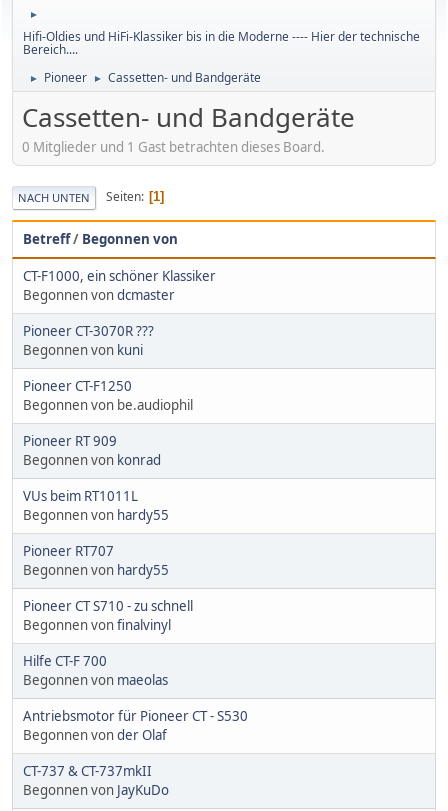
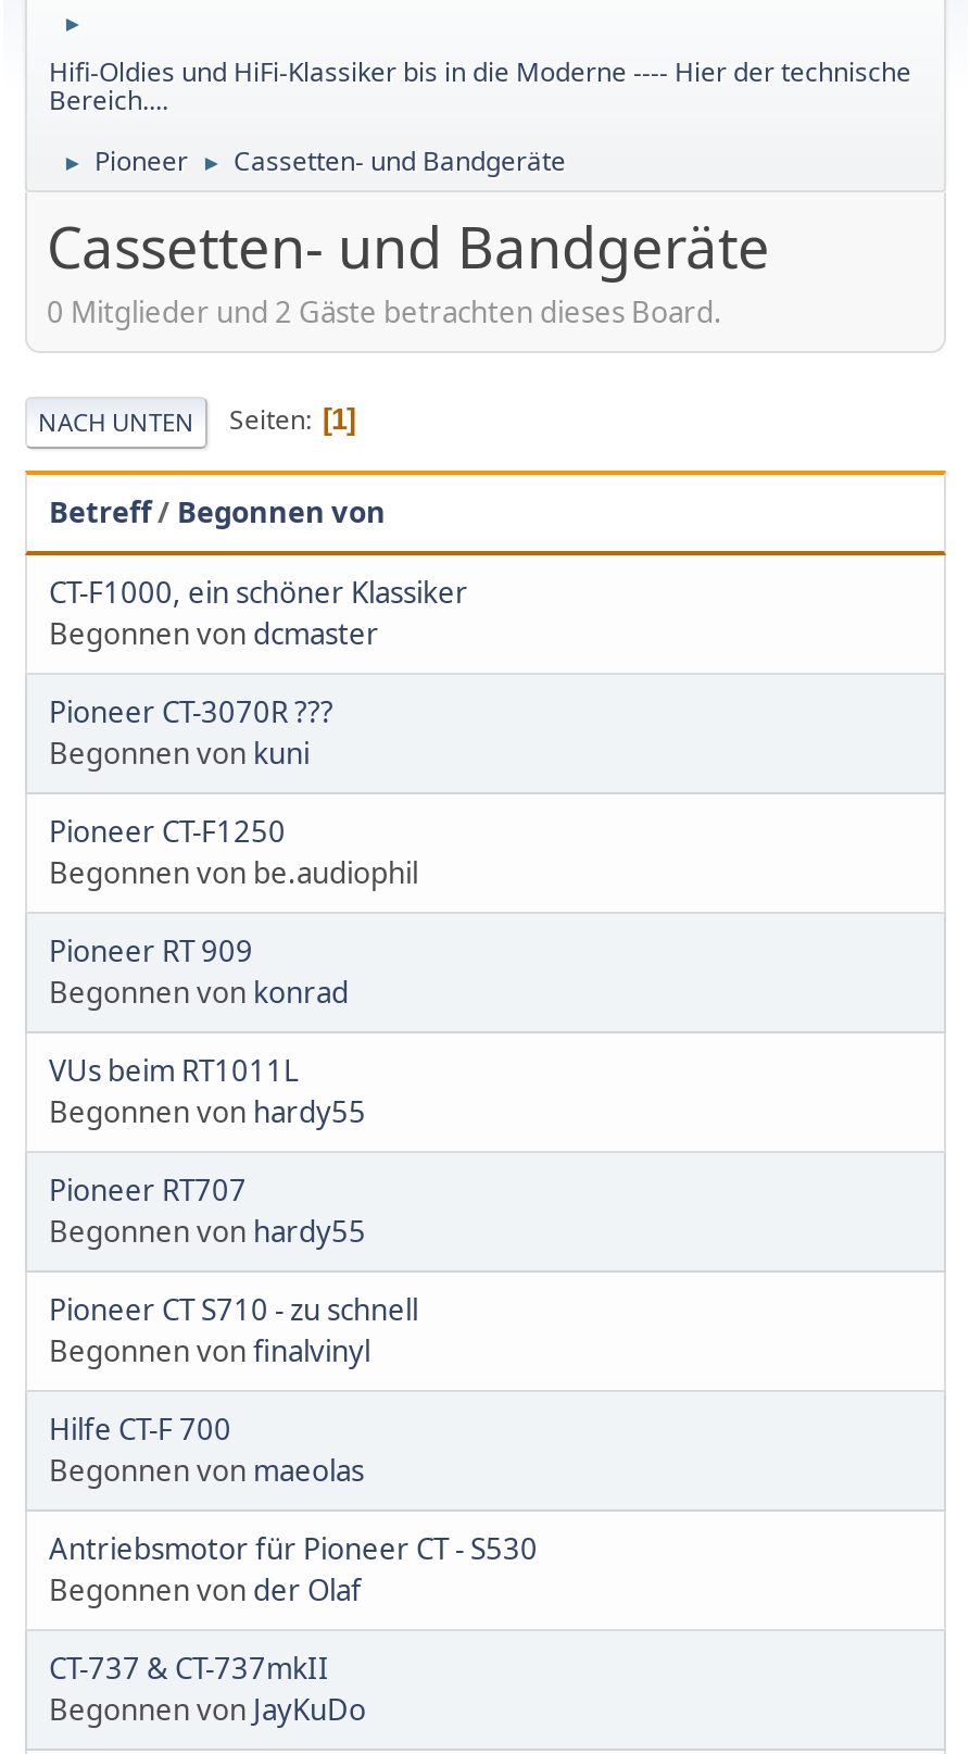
[22,137,325,155] 0 Mitglieder und 1 Gast betrachten dieses Board. -> [47,291,722,330] 0 Mitglieder und 2 Gäste betrachten dieses Board.

